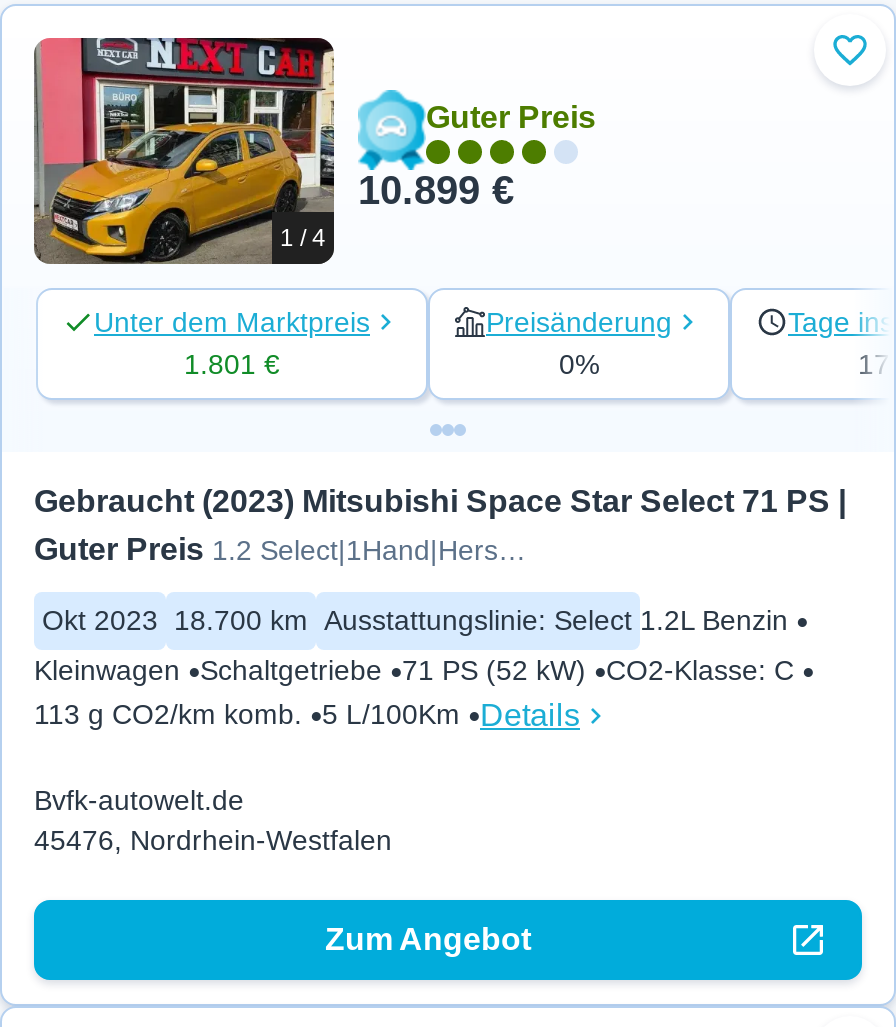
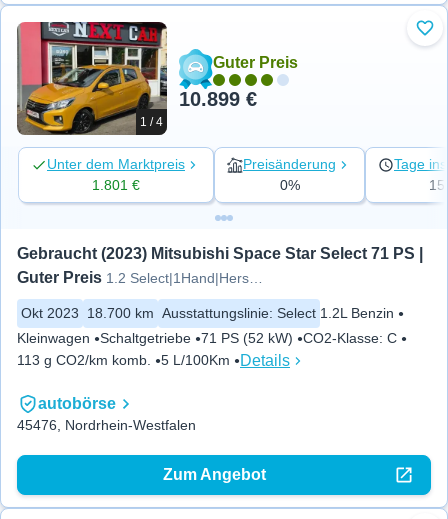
[858,348,890,380] 17 -> [429,177,445,193] 15
[34,783,244,815] Bvfk-autowelt.de -> [38,395,116,412] autobörse

